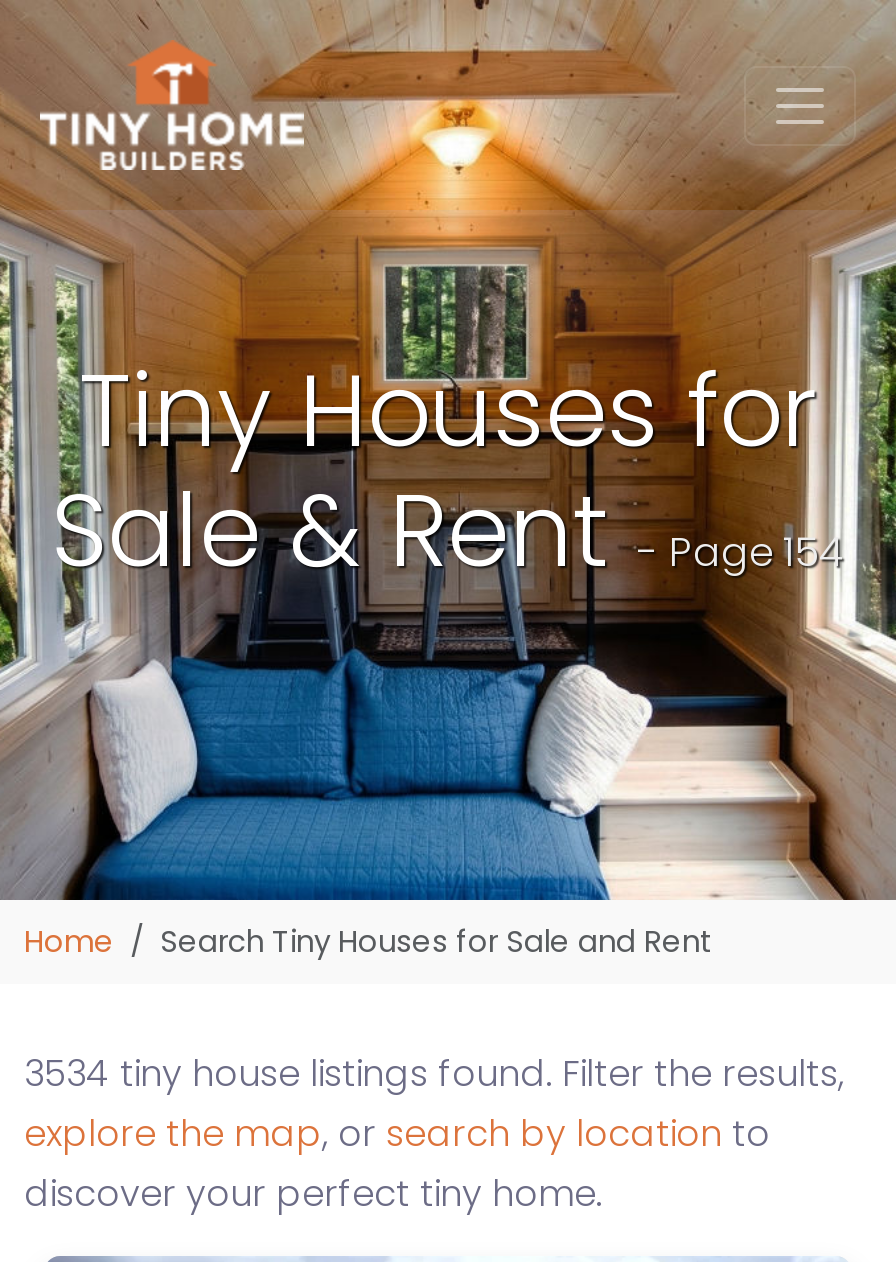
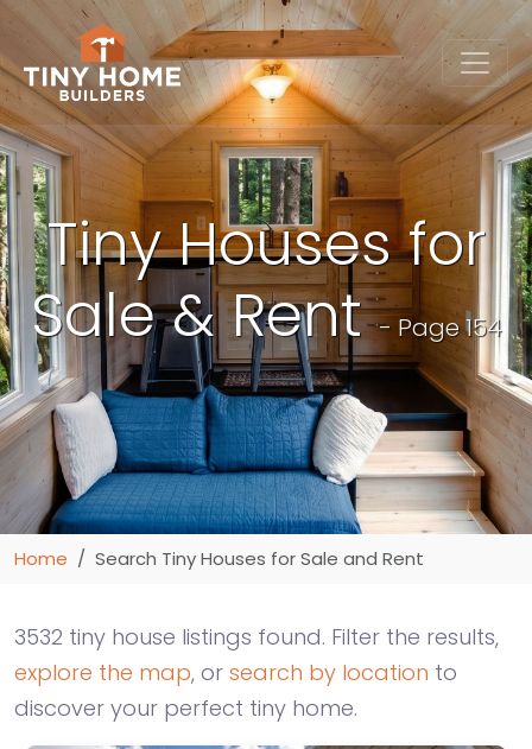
[24,1048,844,1098] 3534 tiny house listings found. Filter the results, -> [14,622,499,652] 3532 tiny house listings found. Filter the results,

